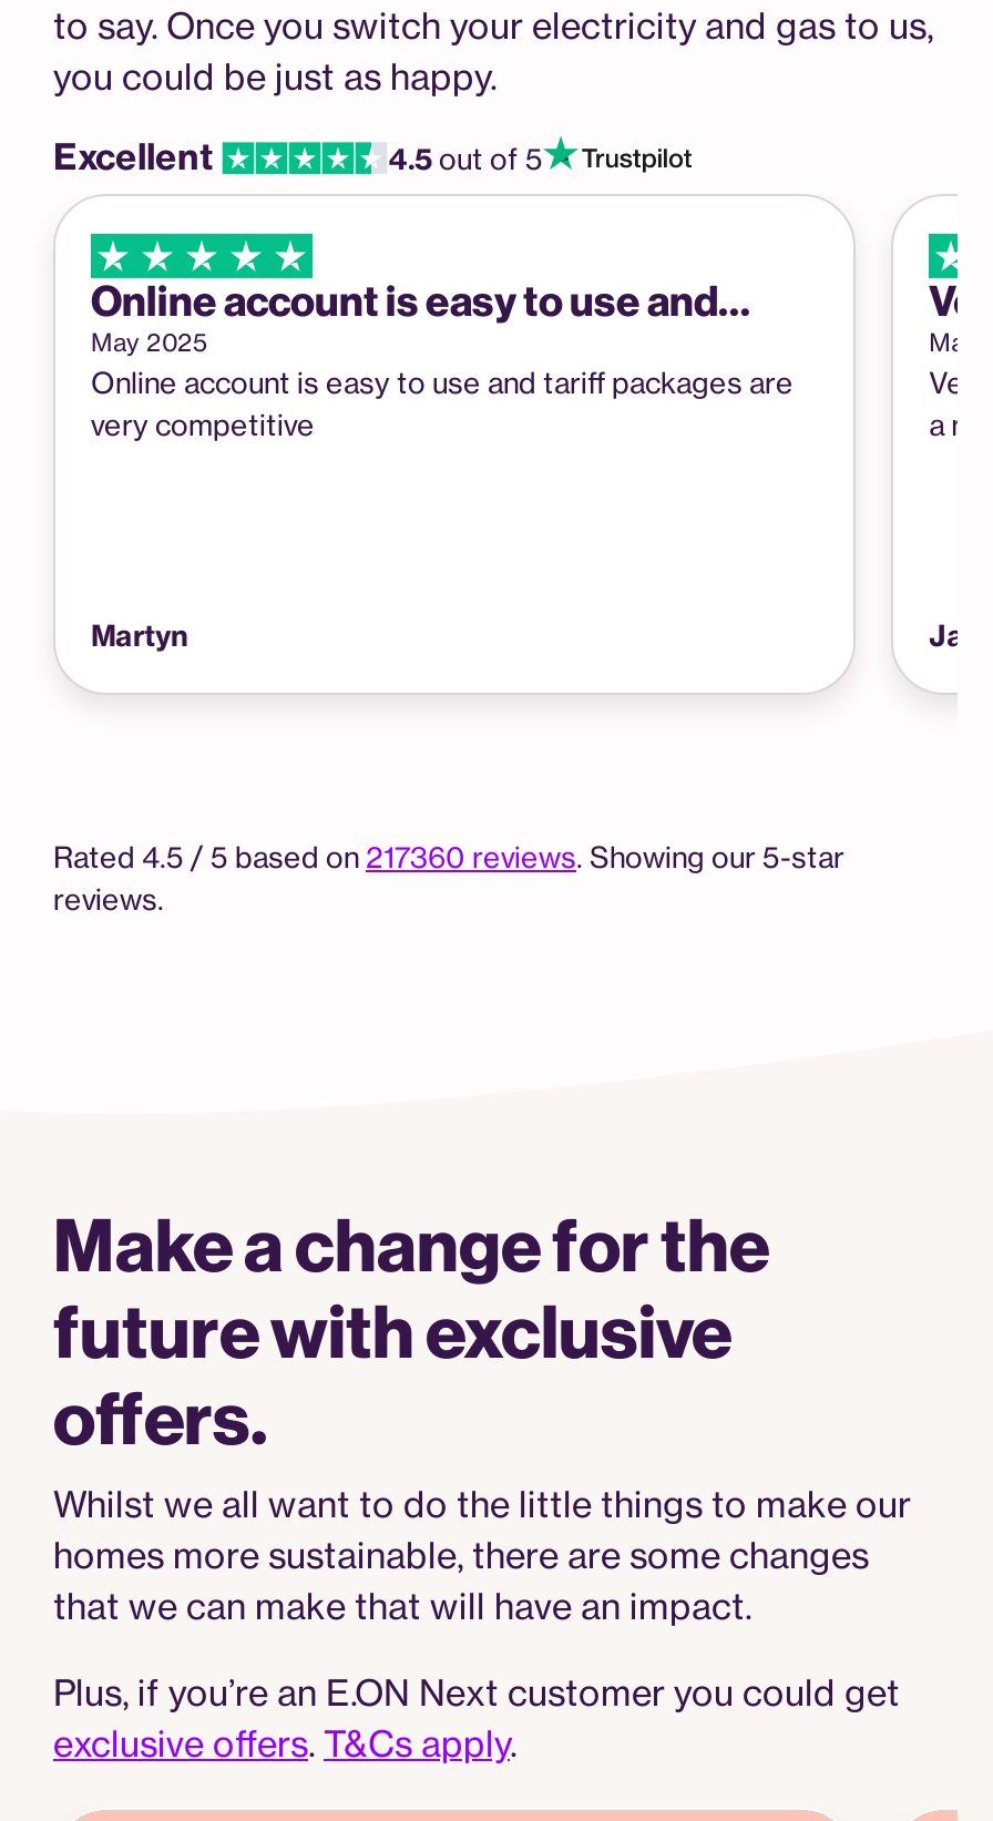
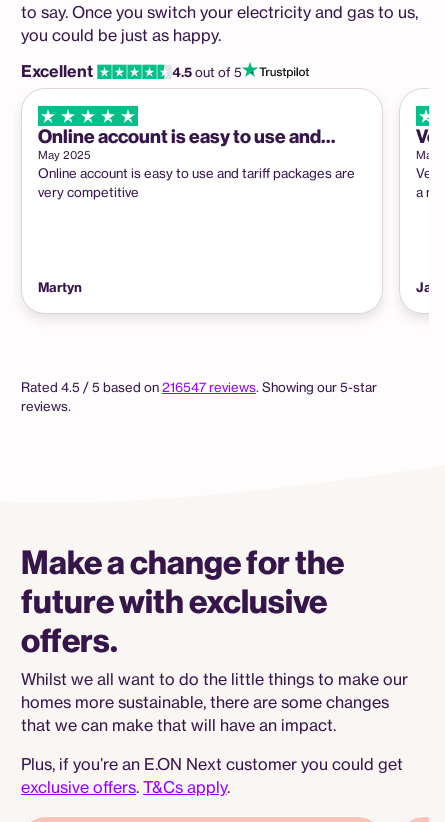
[53,844,844,873] Rated 4.5 / 5 based on 217360 reviews. Showing our 5-star -> [21,381,377,394] Rated 4.5 / 5 based on 216547 reviews. Showing our 5-star

